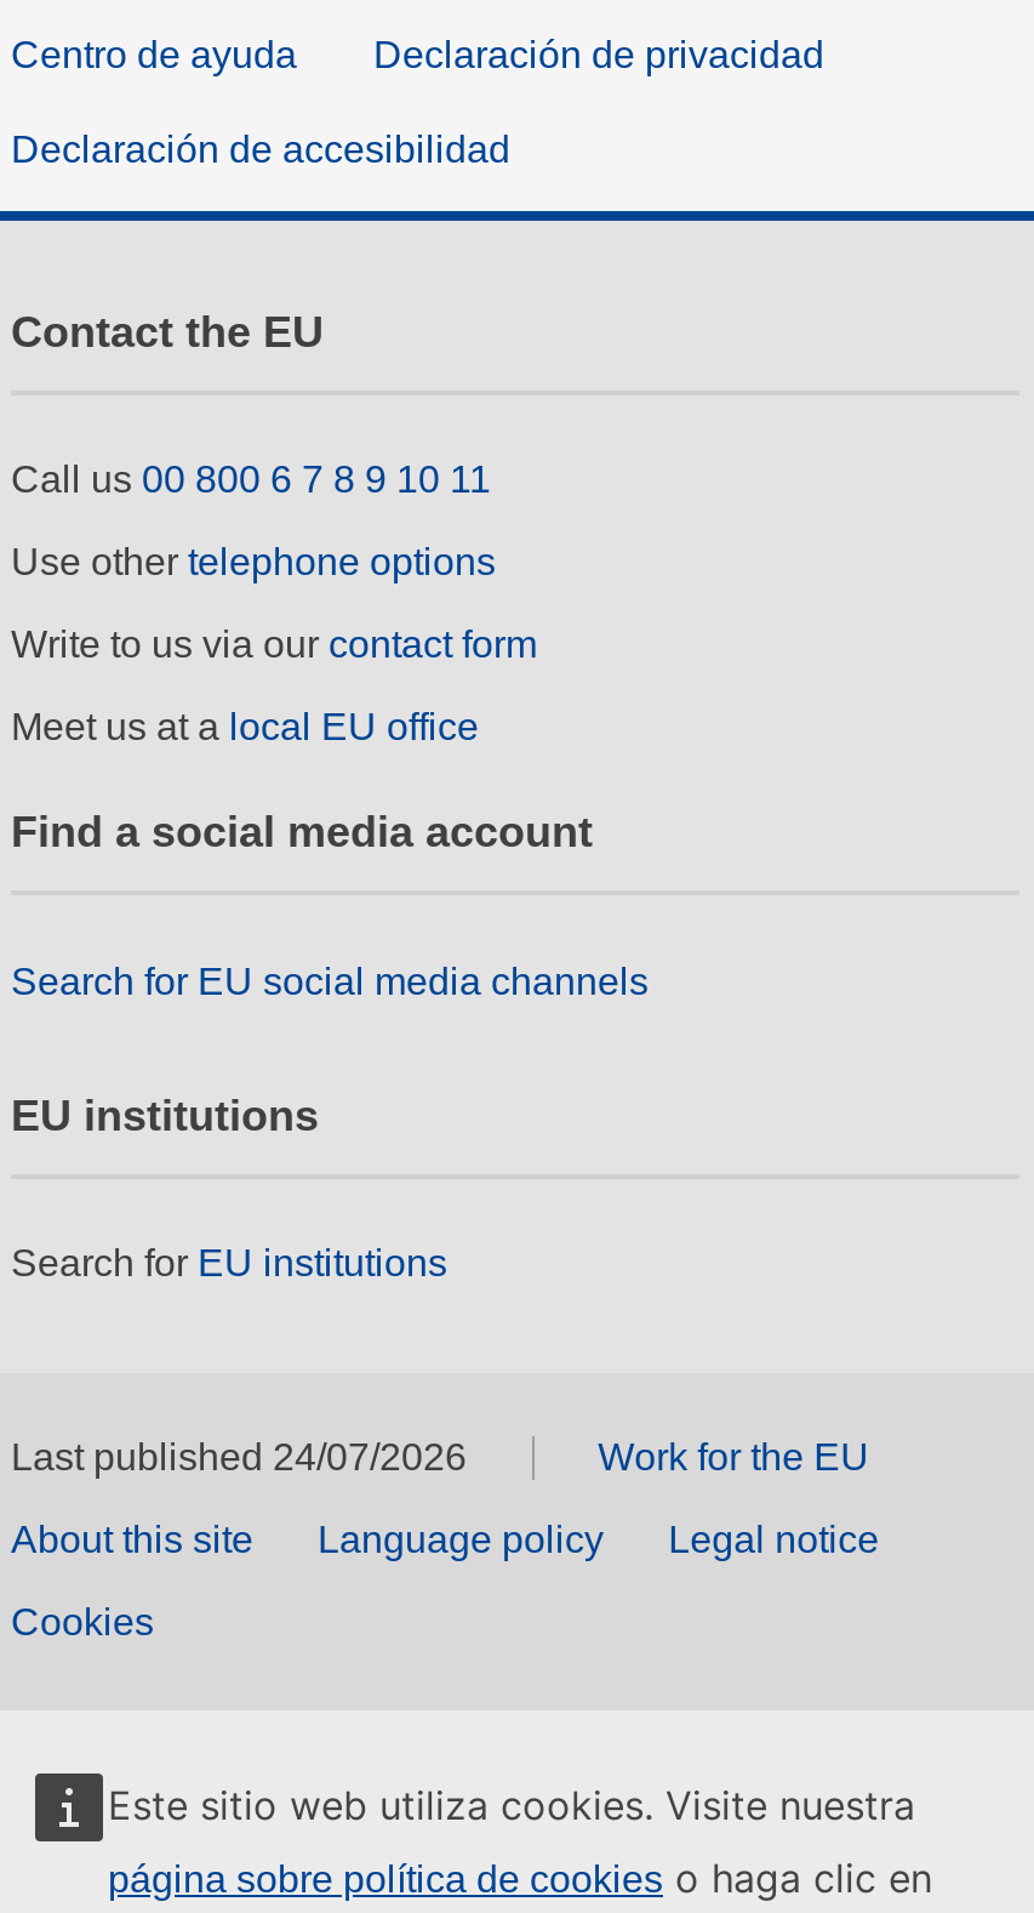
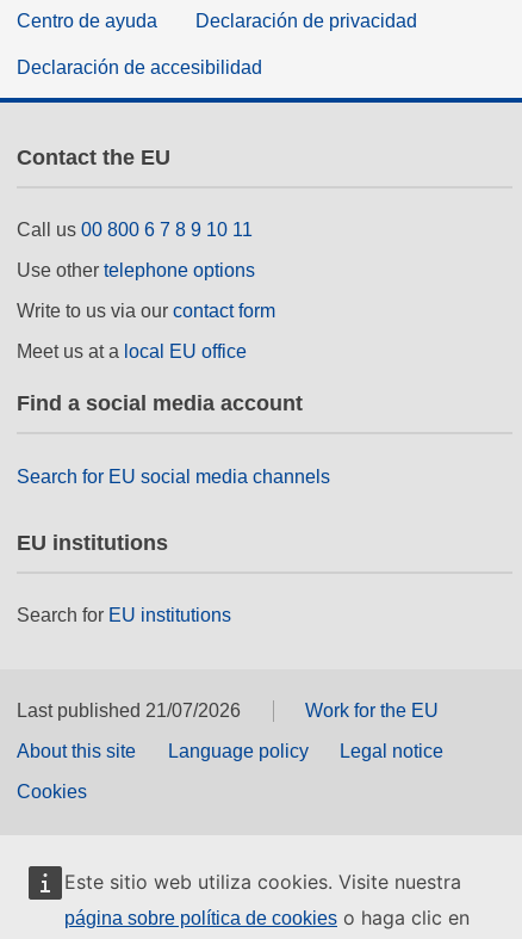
[11,1437,467,1479] Last published 24/07/2026 -> [17,701,241,721] Last published 21/07/2026

